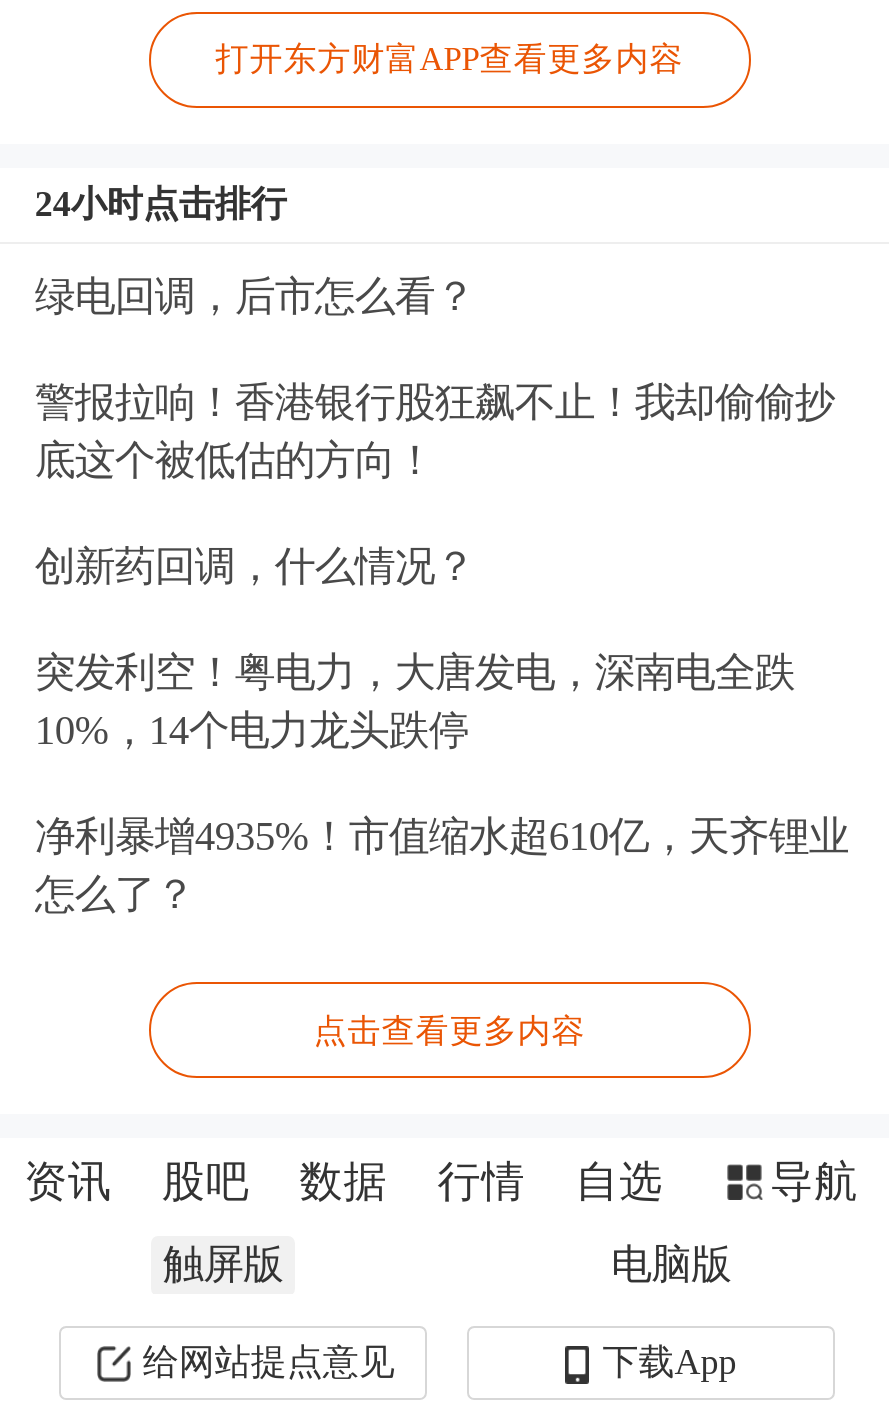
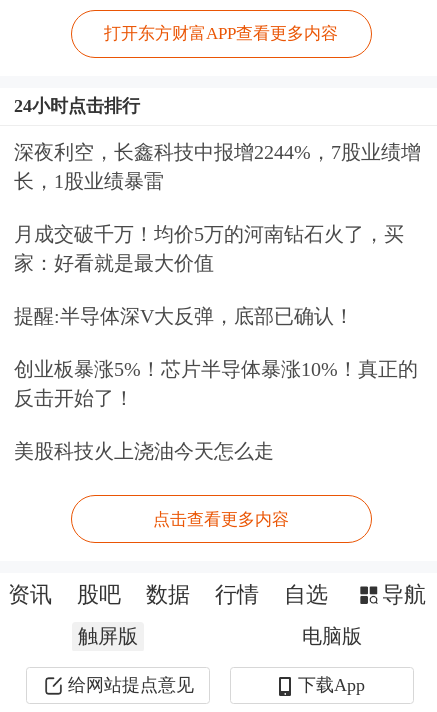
[35,274,475,318] 绿电回调，后市怎么看？ -> [14,141,421,192] 深夜利空，长鑫科技中报增2244%，7股业绩增 | 长，1股业绩暴雷
[35,380,835,482] 警报拉响！香港银行股狂飙不止！我却偷偷抄 | 底这个被低估的方向！ -> [14,223,404,274] 月成交破千万！均价5万的河南钻石火了，买 | 家：好看就是最大价值
[35,544,475,588] 创新药回调，什么情况？ -> [14,305,354,327] 提醒:半导体深V大反弹，底部已确认！
[35,649,795,751] 突发利空！粤电力，大唐发电，深南电全跌 | 10%，14个电力龙头跌停 -> [14,358,418,409] 创业板暴涨5%！芯片半导体暴涨10%！真正的 | 反击开始了！
[35,813,849,915] 净利暴增4935%！市值缩水超610亿，天齐锂业 | 怎么了？ -> [14,440,274,462] 美股科技火上浇油今天怎么走

